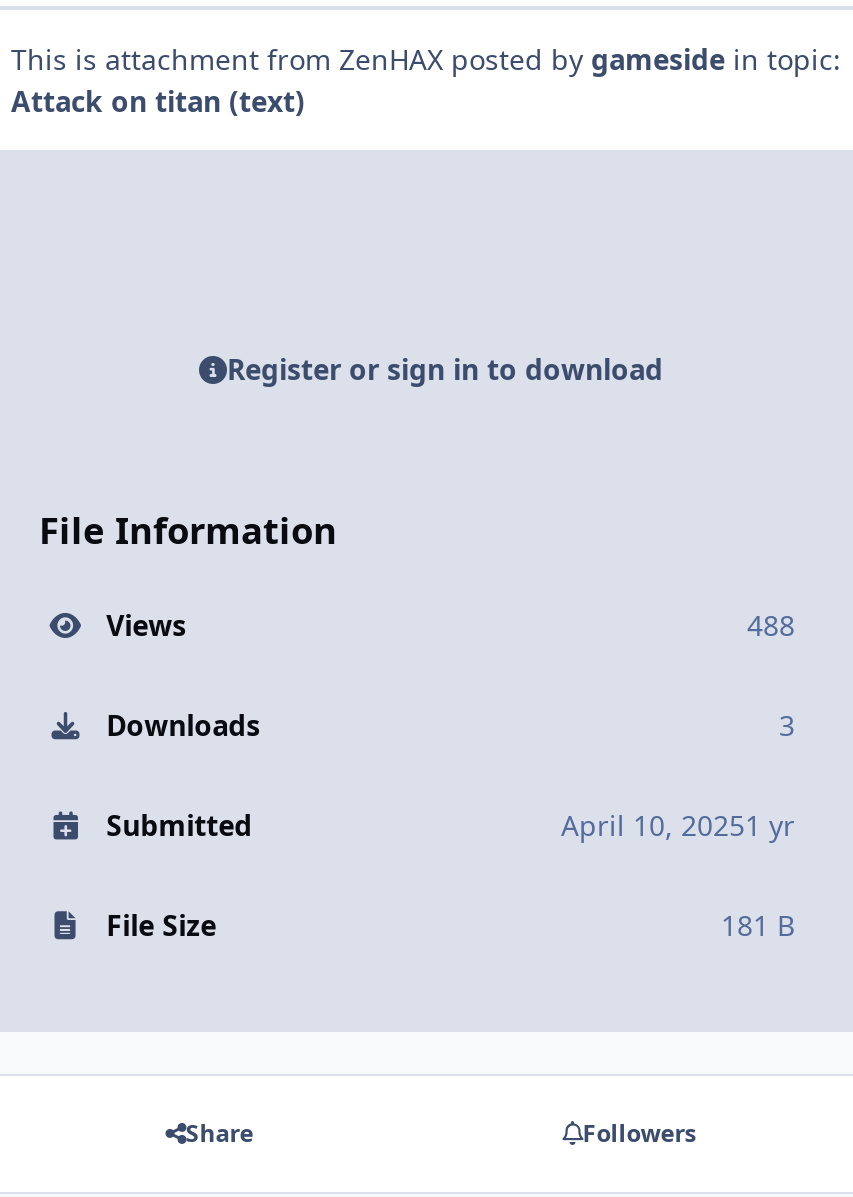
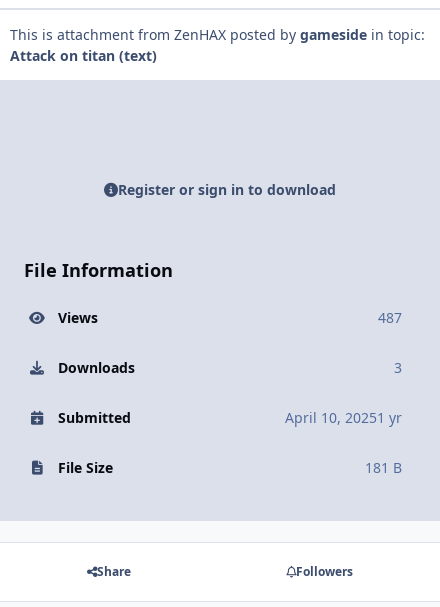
[747,606,795,644] 488 -> [378,308,402,327] 487

